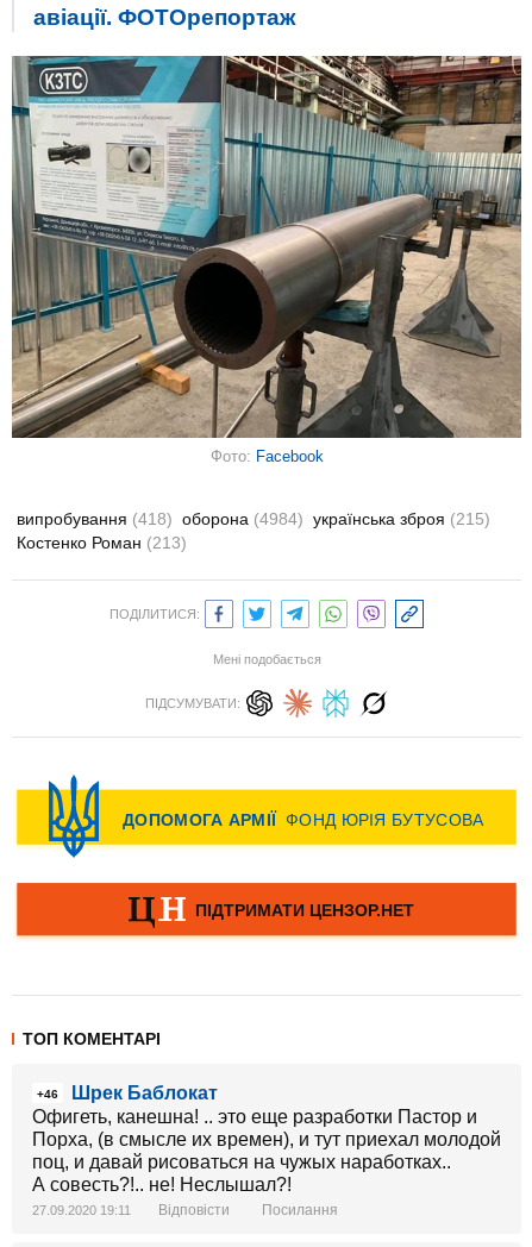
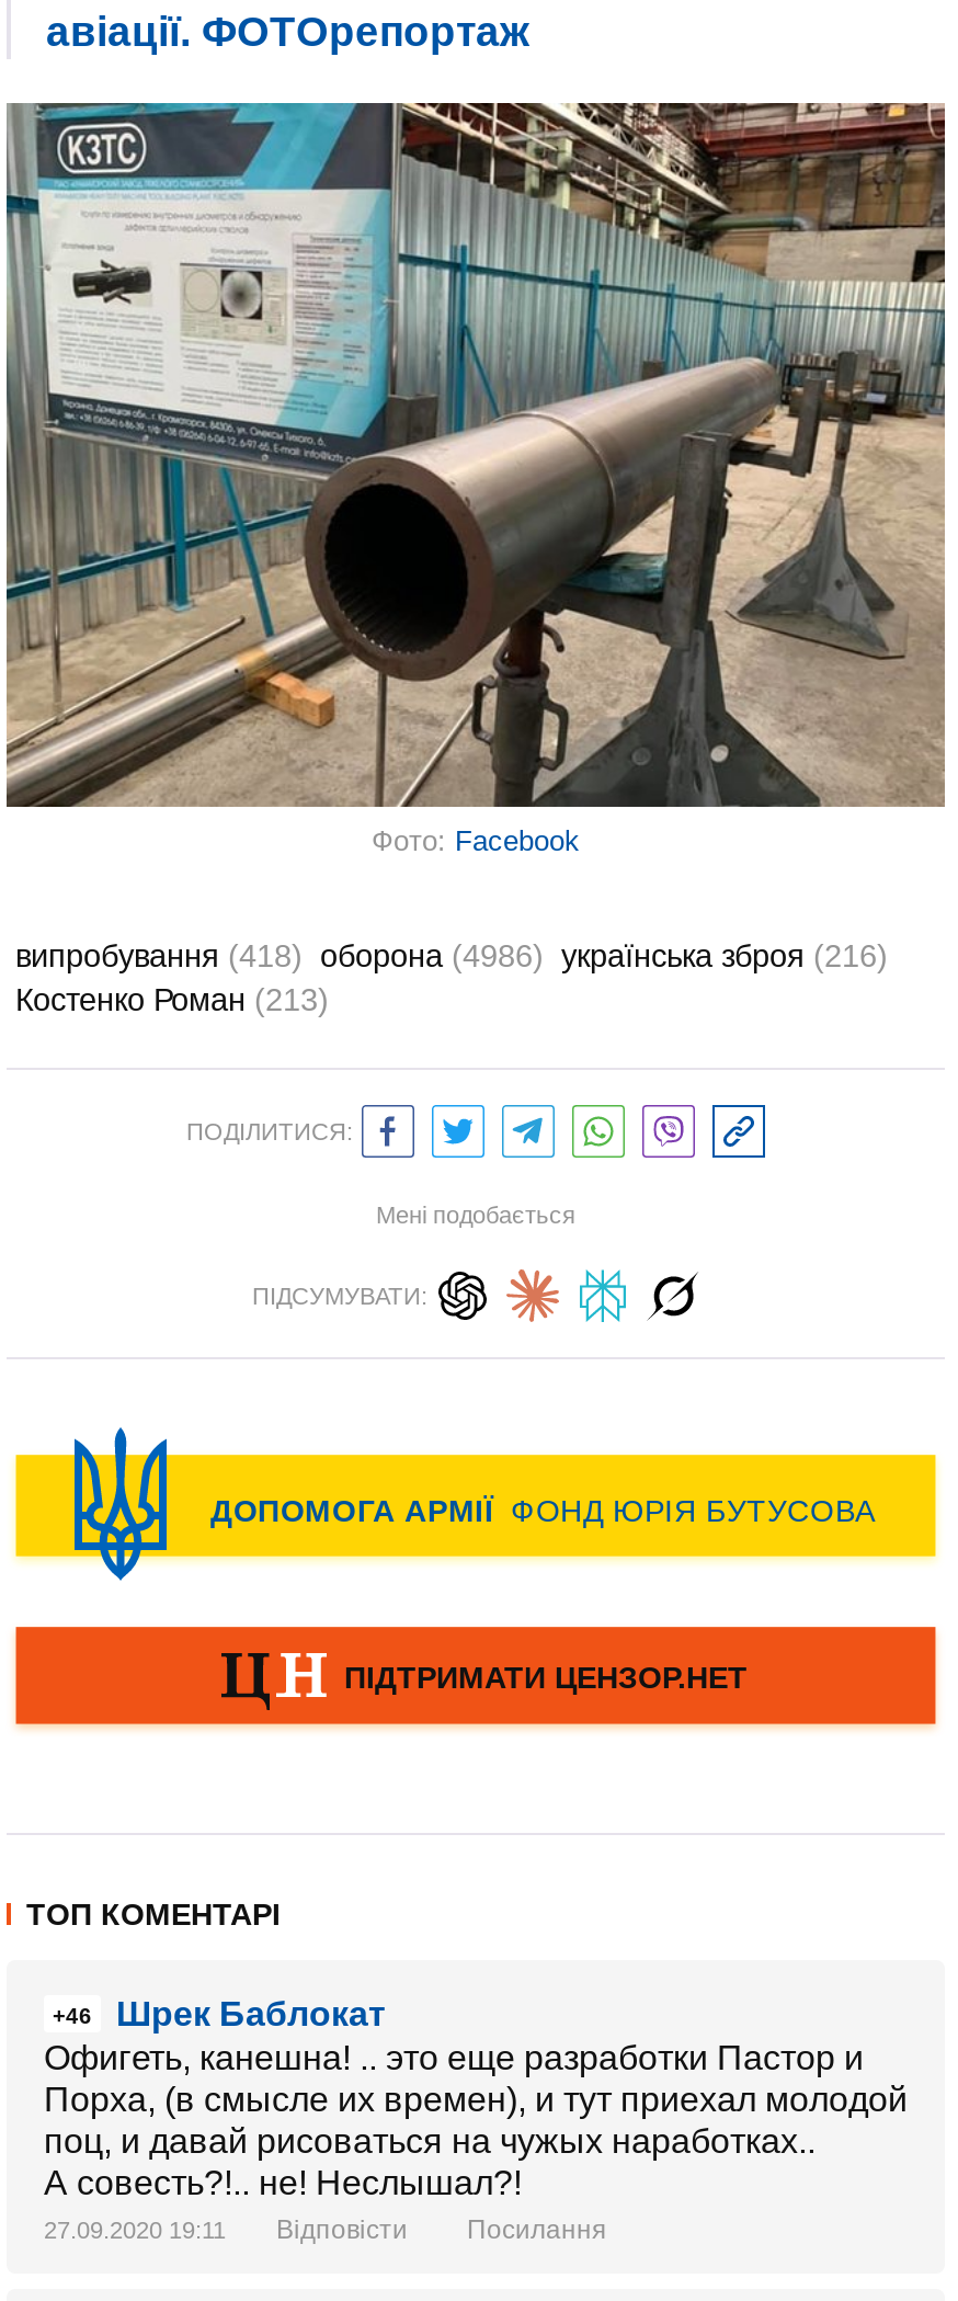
[17,510,490,529] випробування (418) оборона (4984) українська зброя (215) -> [15,939,888,974] випробування (418) оборона (4986) українська зброя (216)

